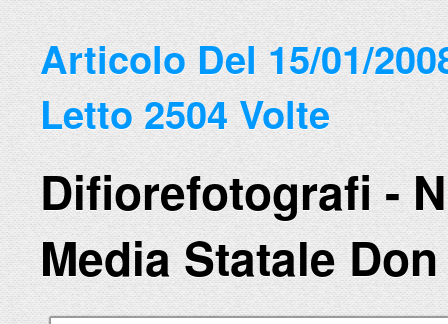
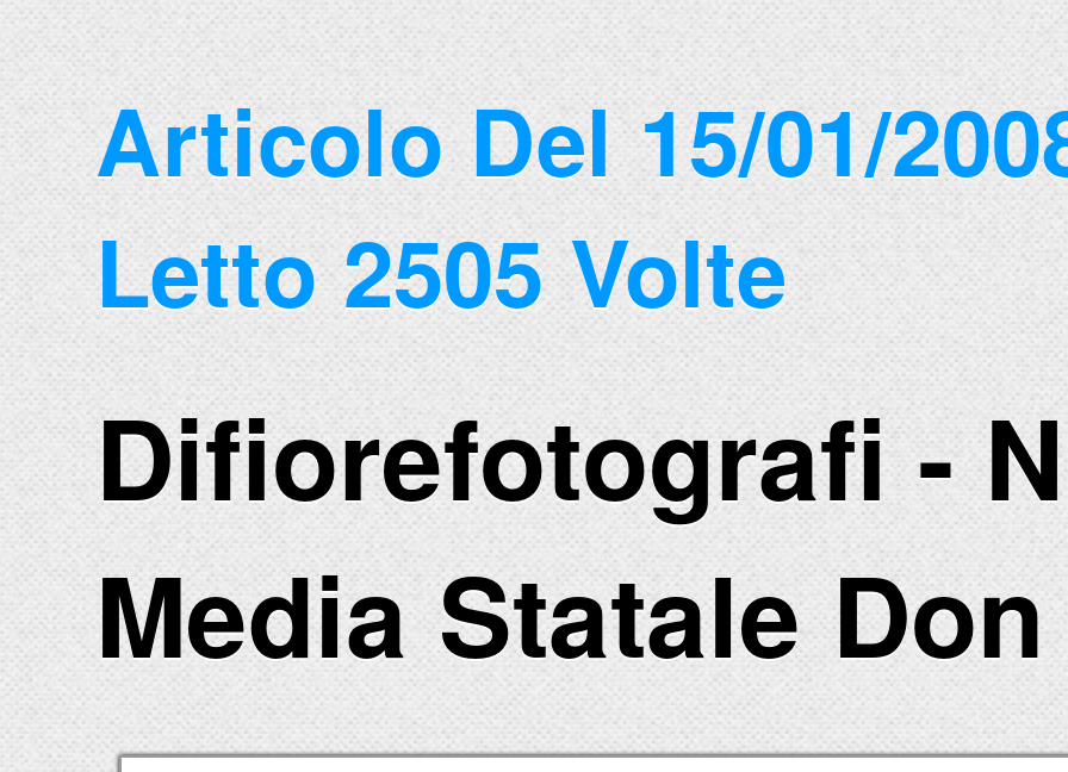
[40,86,330,141] Letto 2504 Volte -> [95,206,787,337] Letto 2505 Volte

